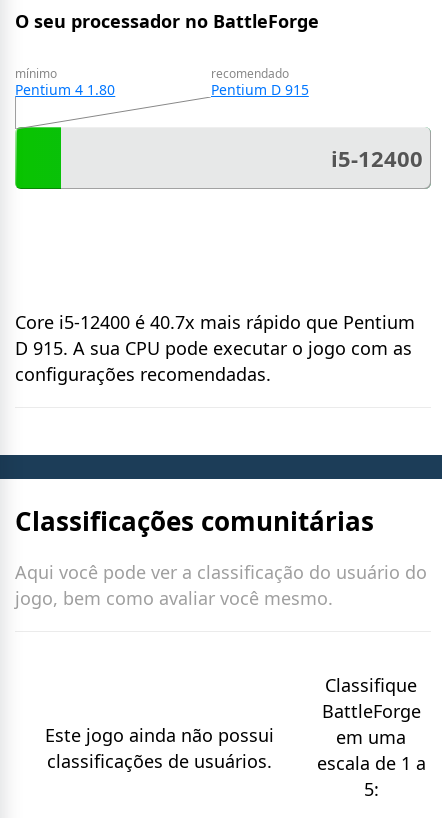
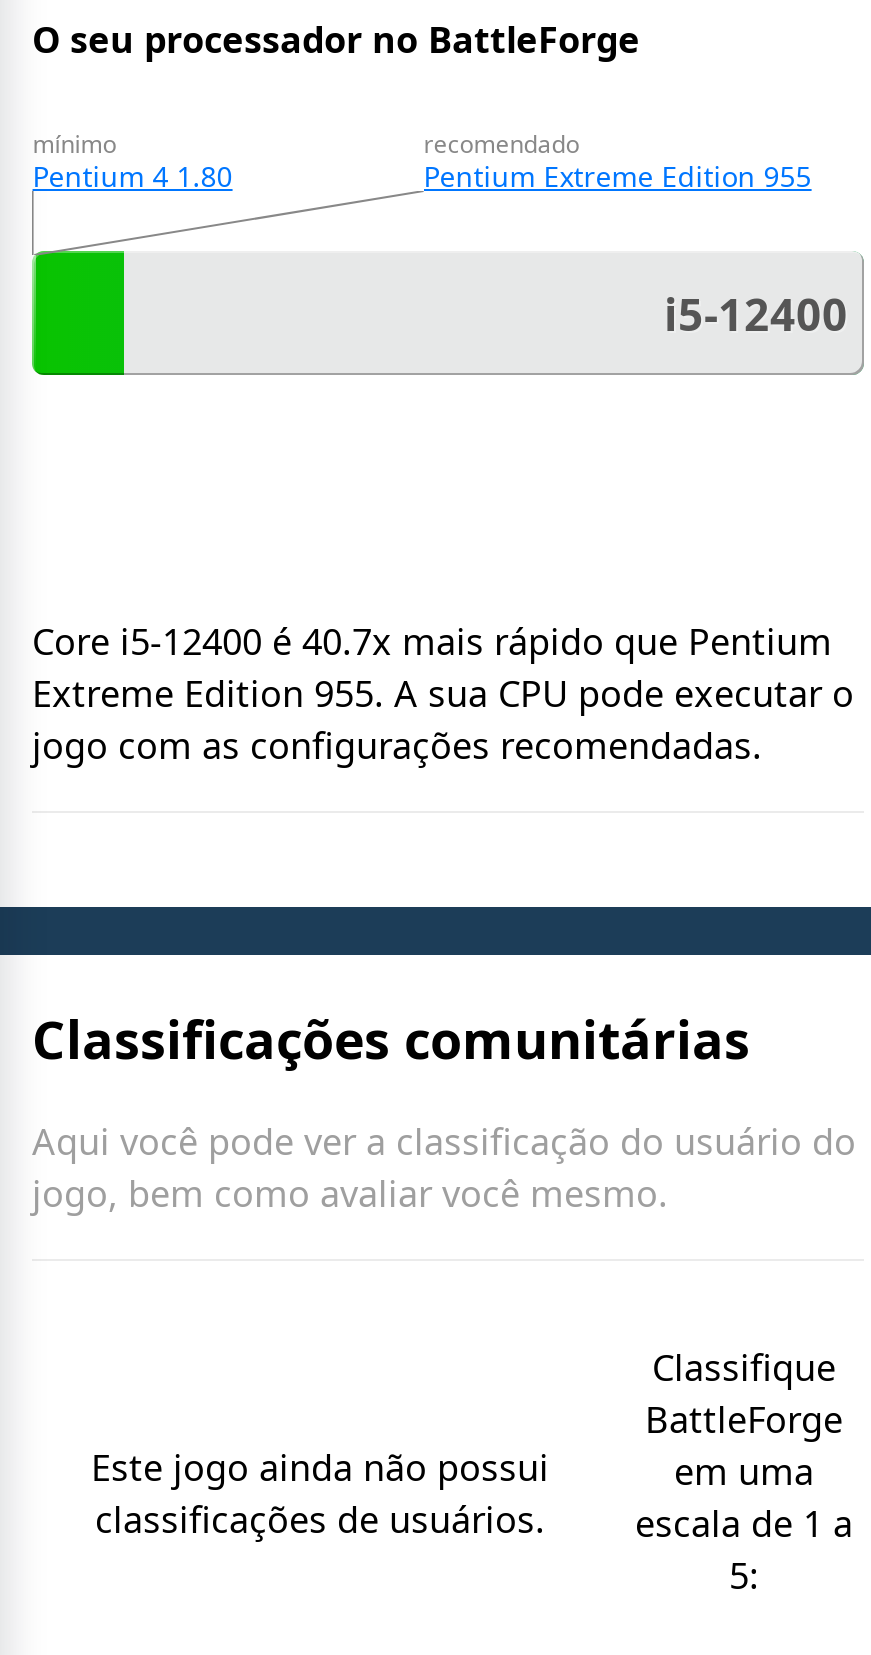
[211,80,309,99] Pentium D 915 -> [424,157,812,195] Pentium Extreme Edition 955
[15,336,412,386] D 915. A sua CPU pode executar o jogo com as | configurações recomendadas. -> [32,669,854,769] Extreme Edition 955. A sua CPU pode executar o | jogo com as configurações recomendadas.

